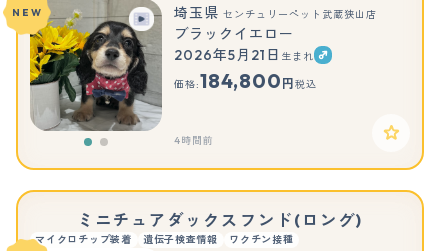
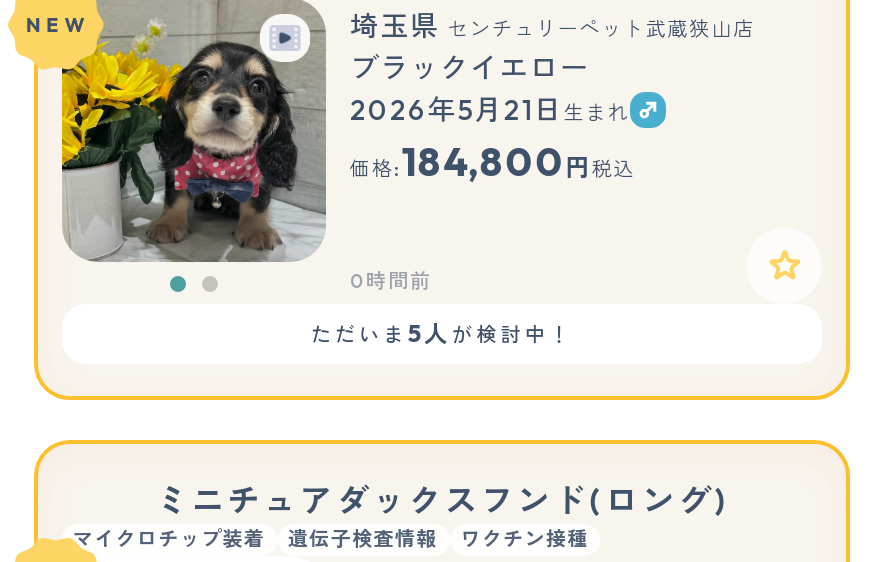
[174,134,214,147] 4時間前 -> [311,268,573,348] 0時間前 | ただいま5人が検討中！

